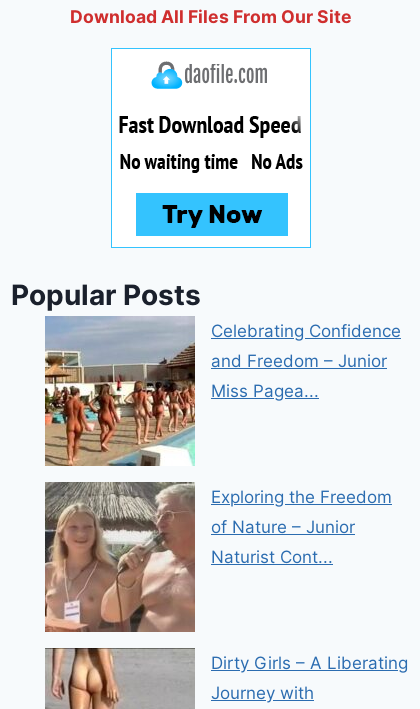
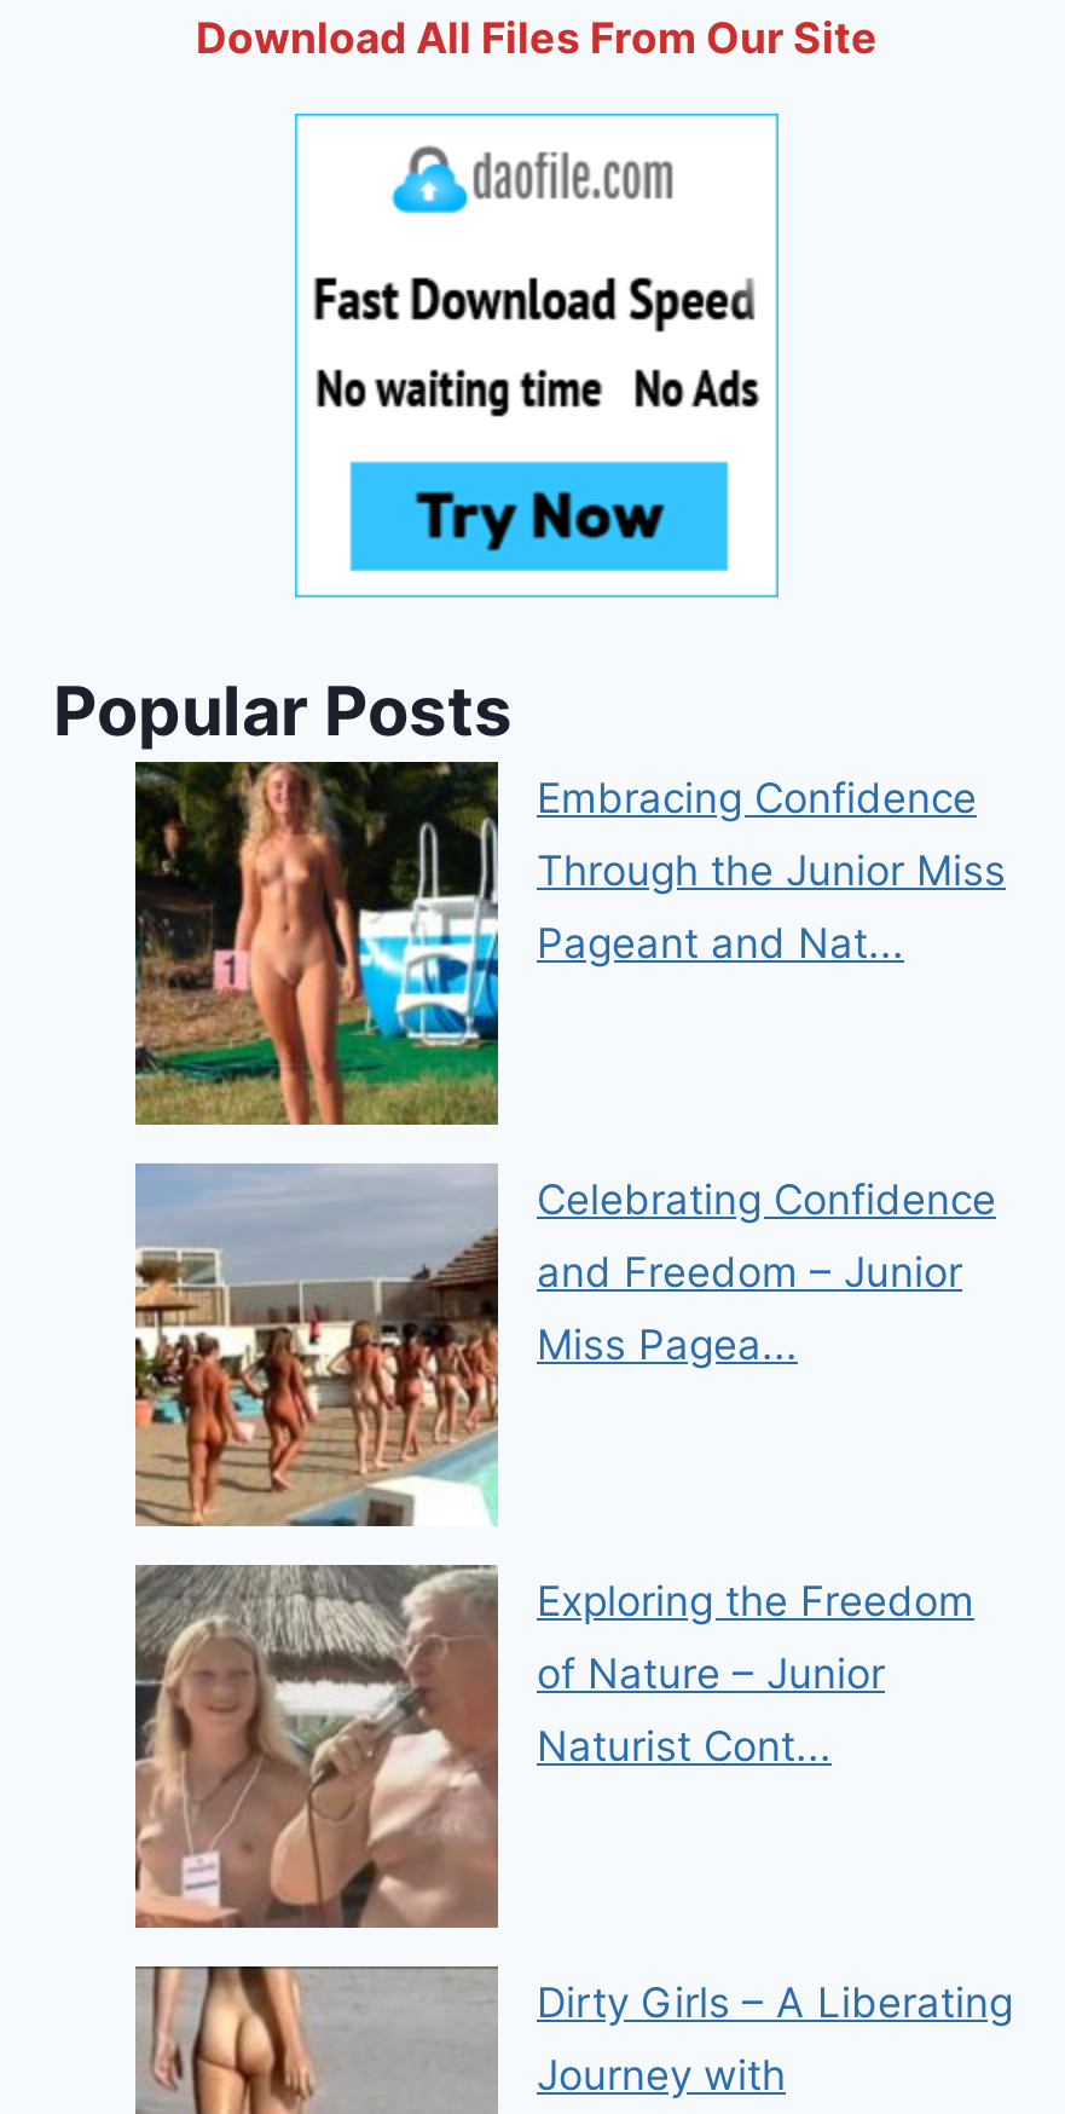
none -> [133,759,1006,1127] [image] | Embracing Confidence | Through the Junior Miss | Pageant and Nat...

